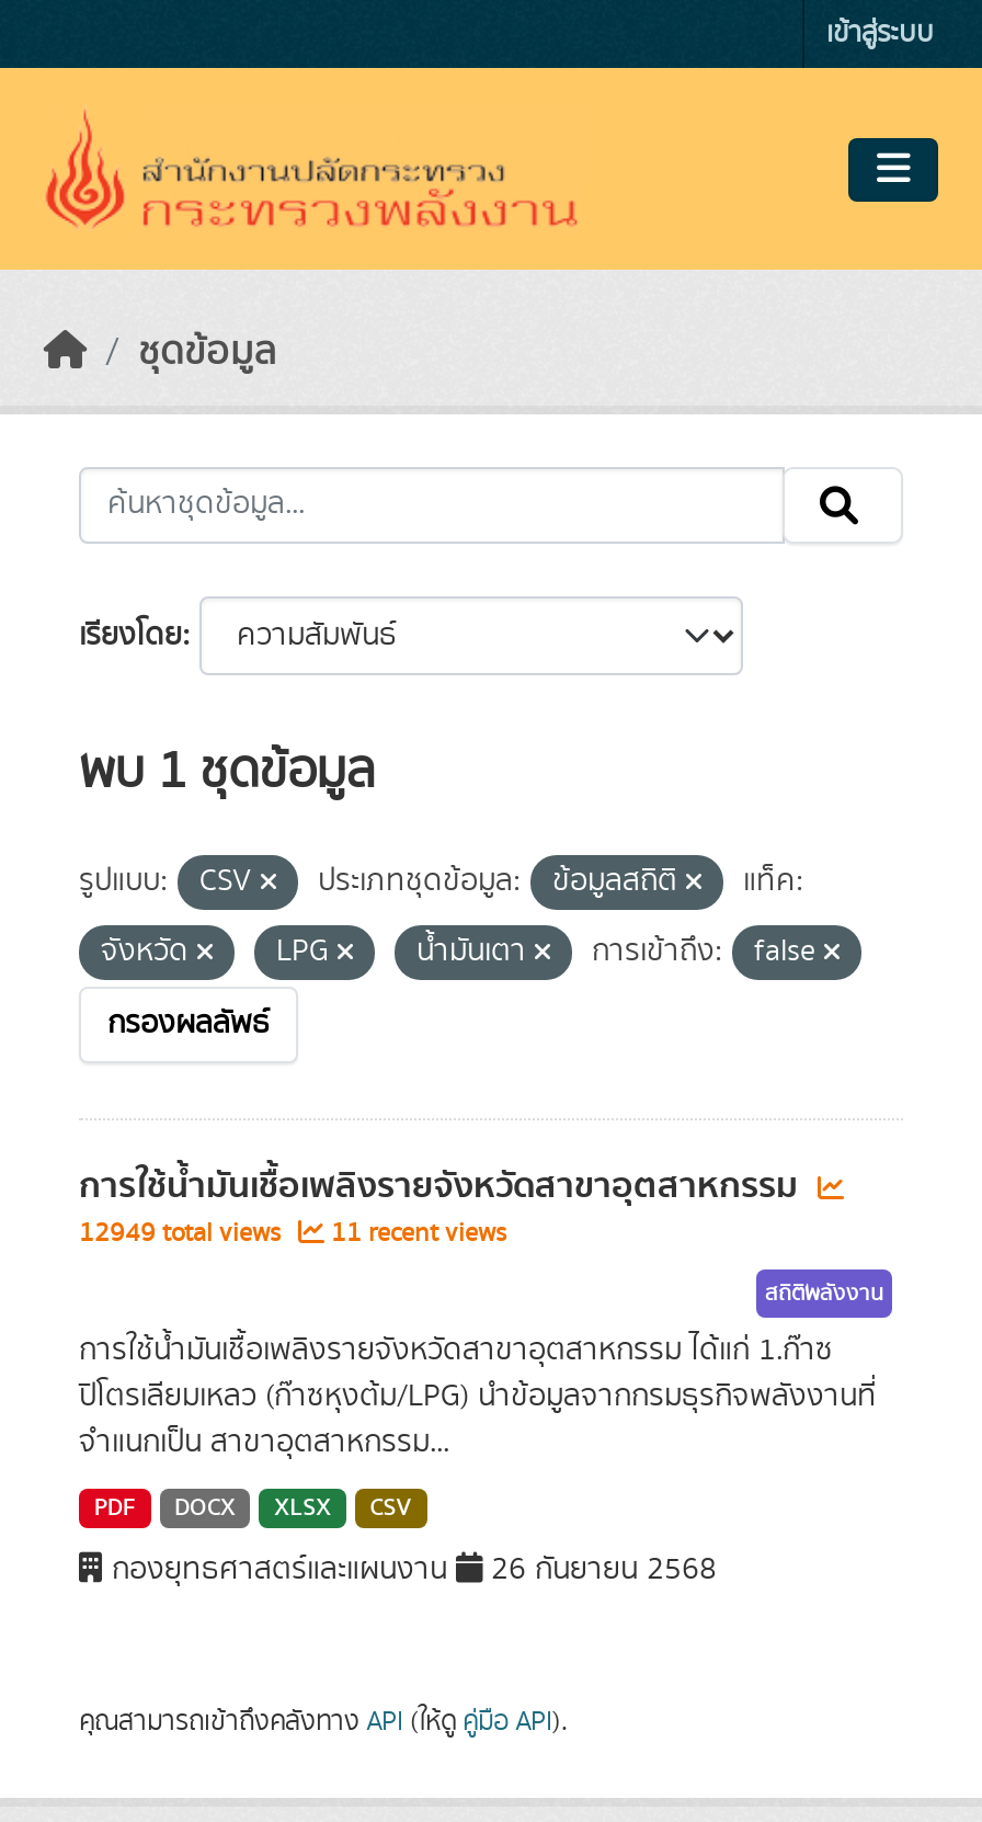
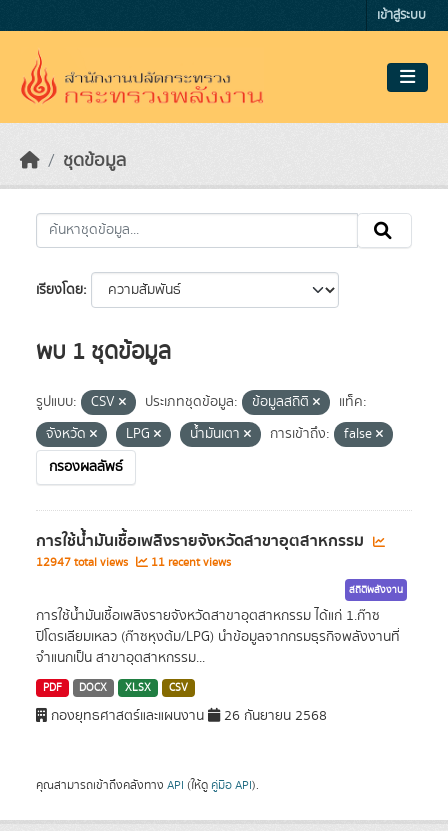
[79,1215,506,1252] 12949 total views 11 recent views -> [36,554,231,571] 12947 total views 11 recent views

